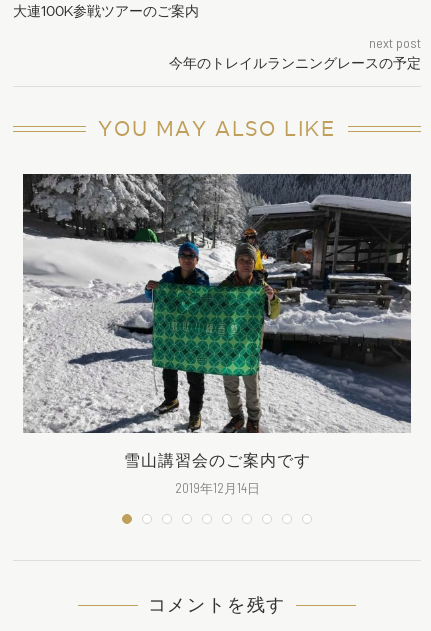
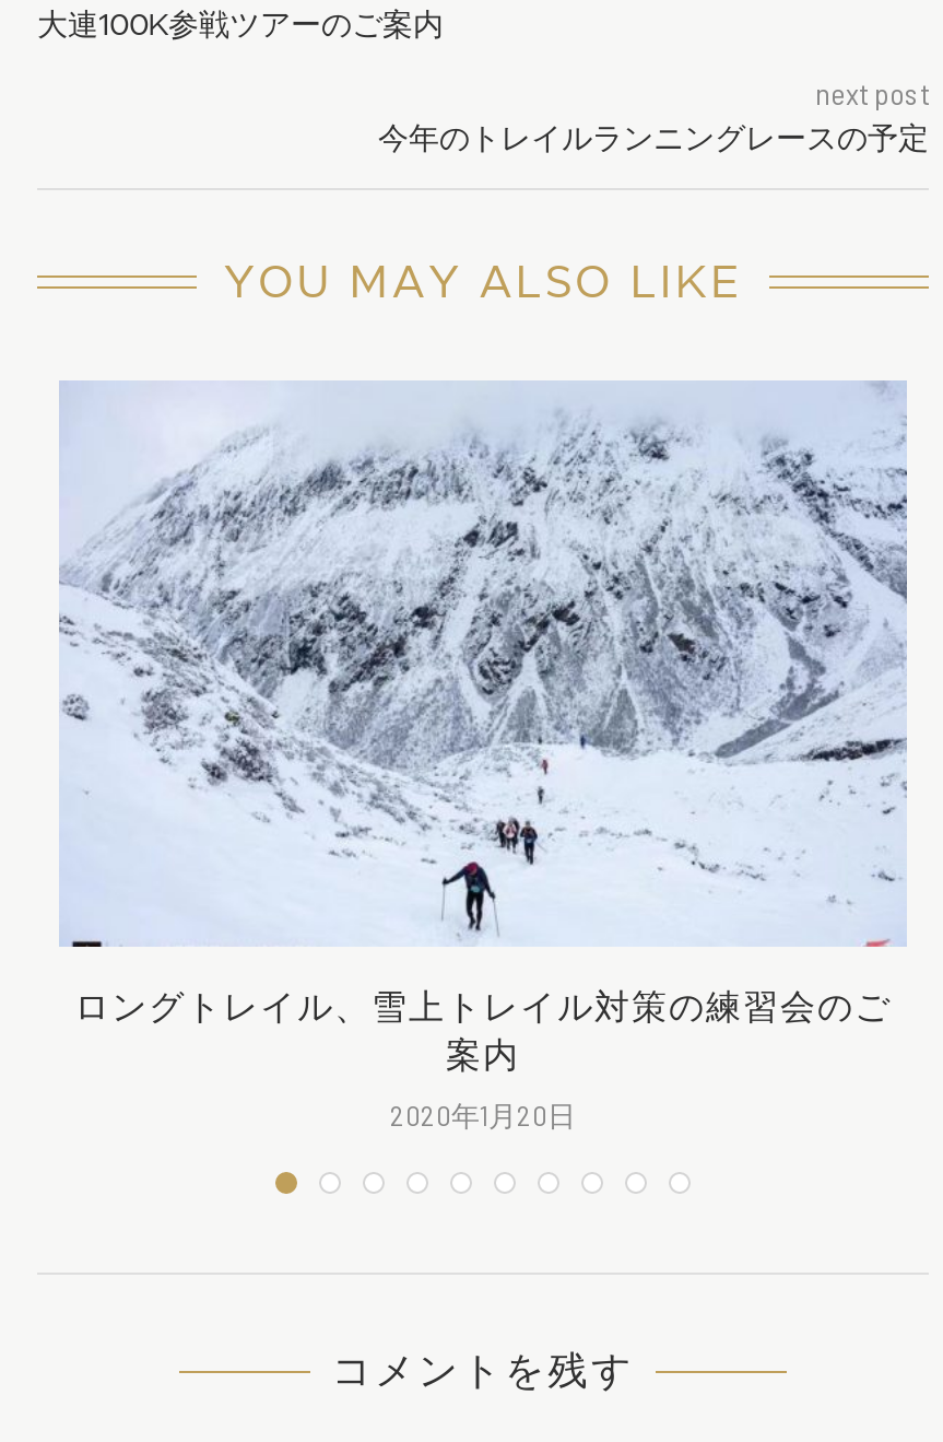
[22,173,412,496] [image] | 雪山講習会のご案内です | 2019年12月14日 -> [59,380,909,1133] [image] | ロングトレイル、雪上トレイル対策の練習会のご | 案内 | 2020年1月20日

